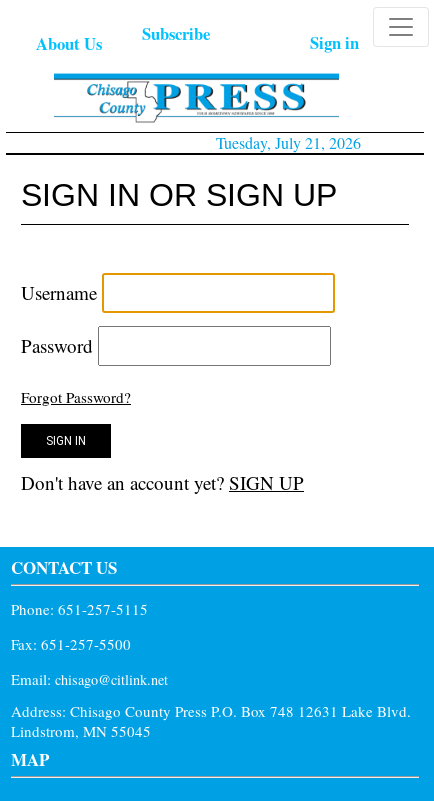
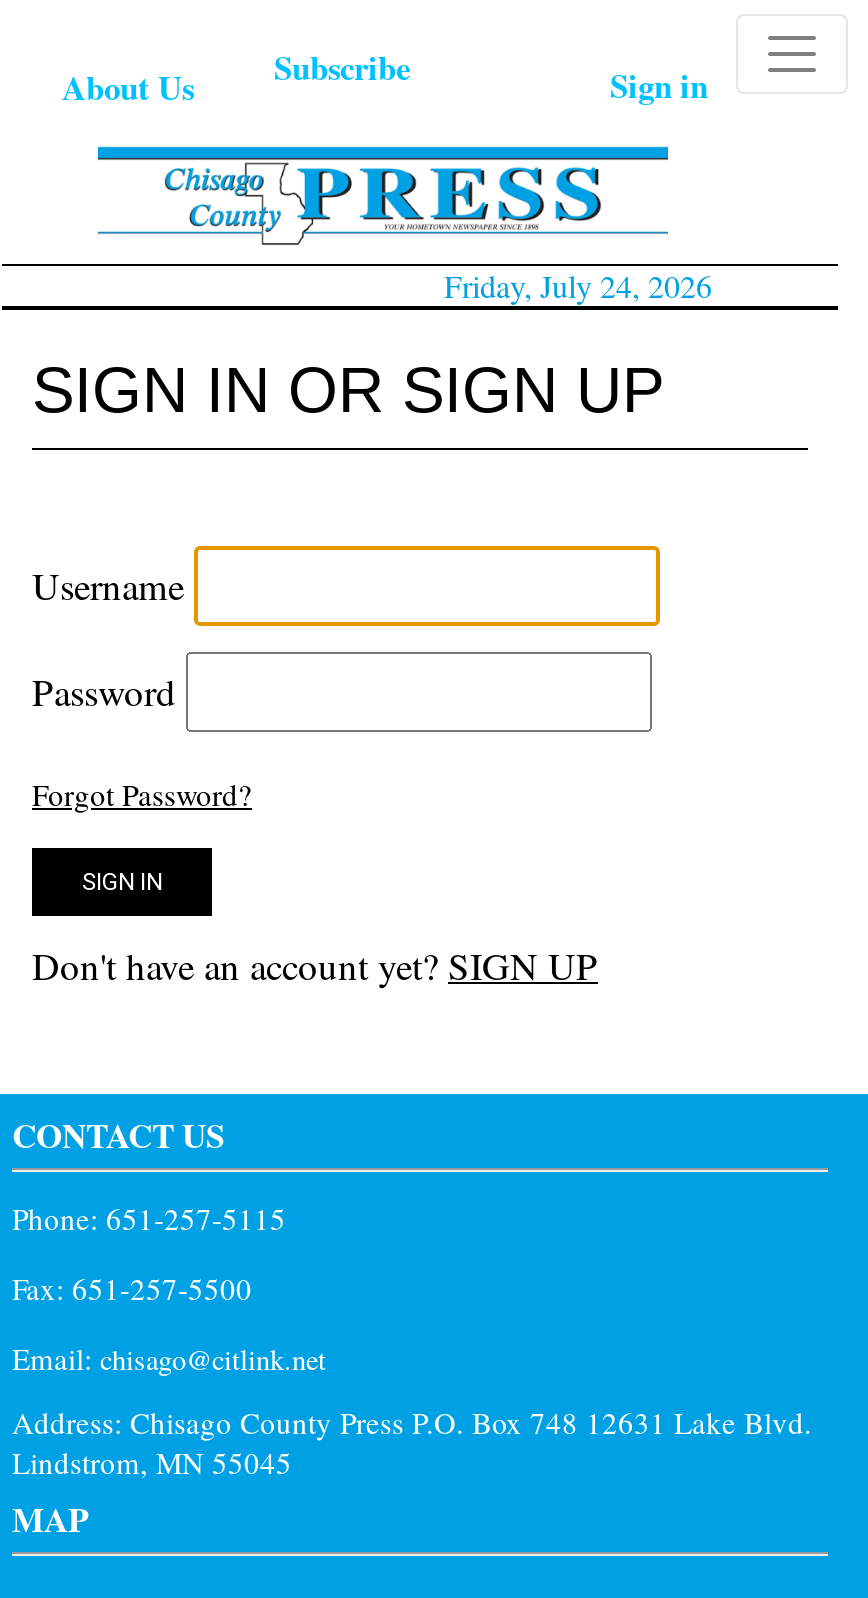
[216,132,361,153] Tuesday, July 21, 2026 -> [444,264,712,306] Friday, July 24, 2026

